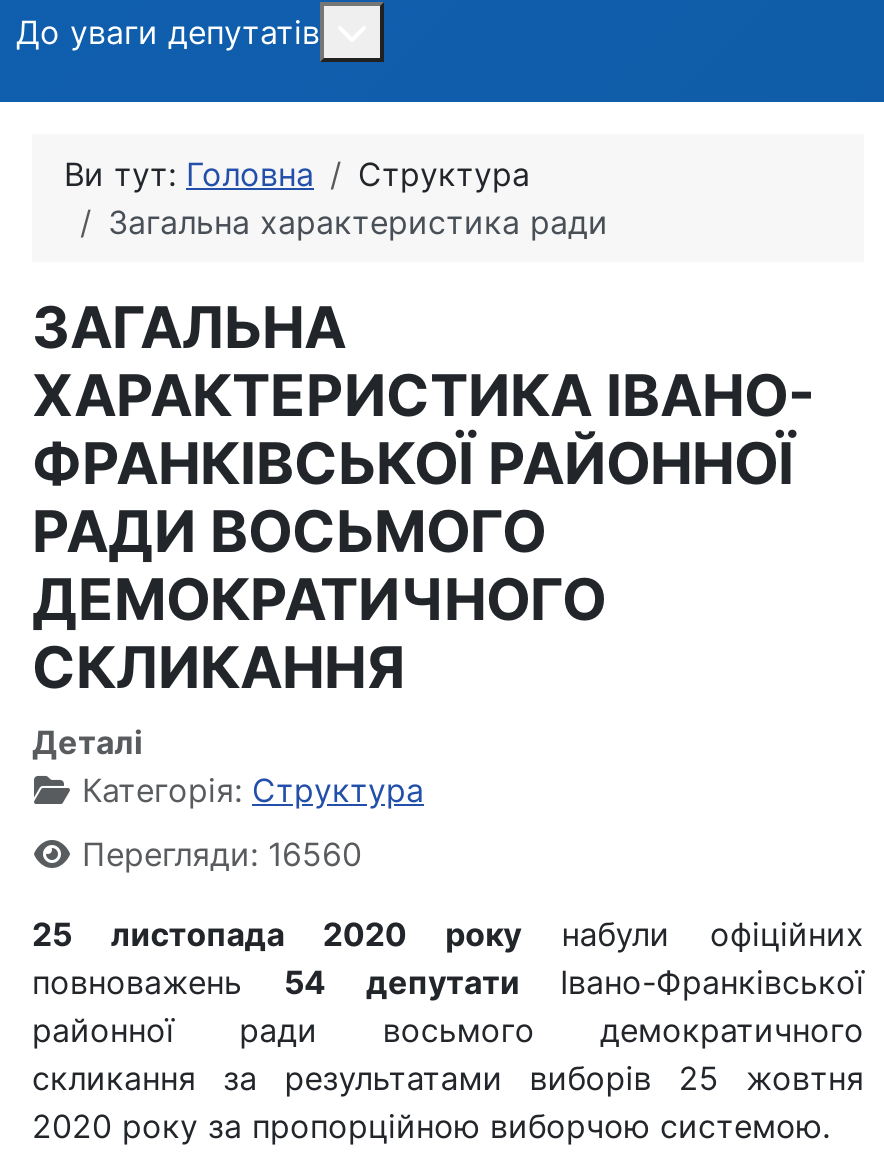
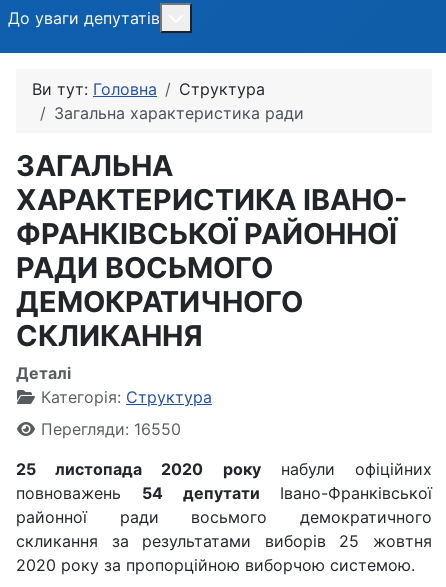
[82,834,362,874] Перегляди: 16560 -> [41,419,181,439] Перегляди: 16550

